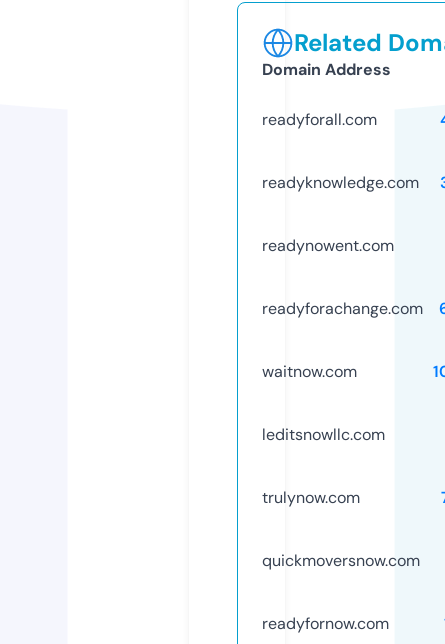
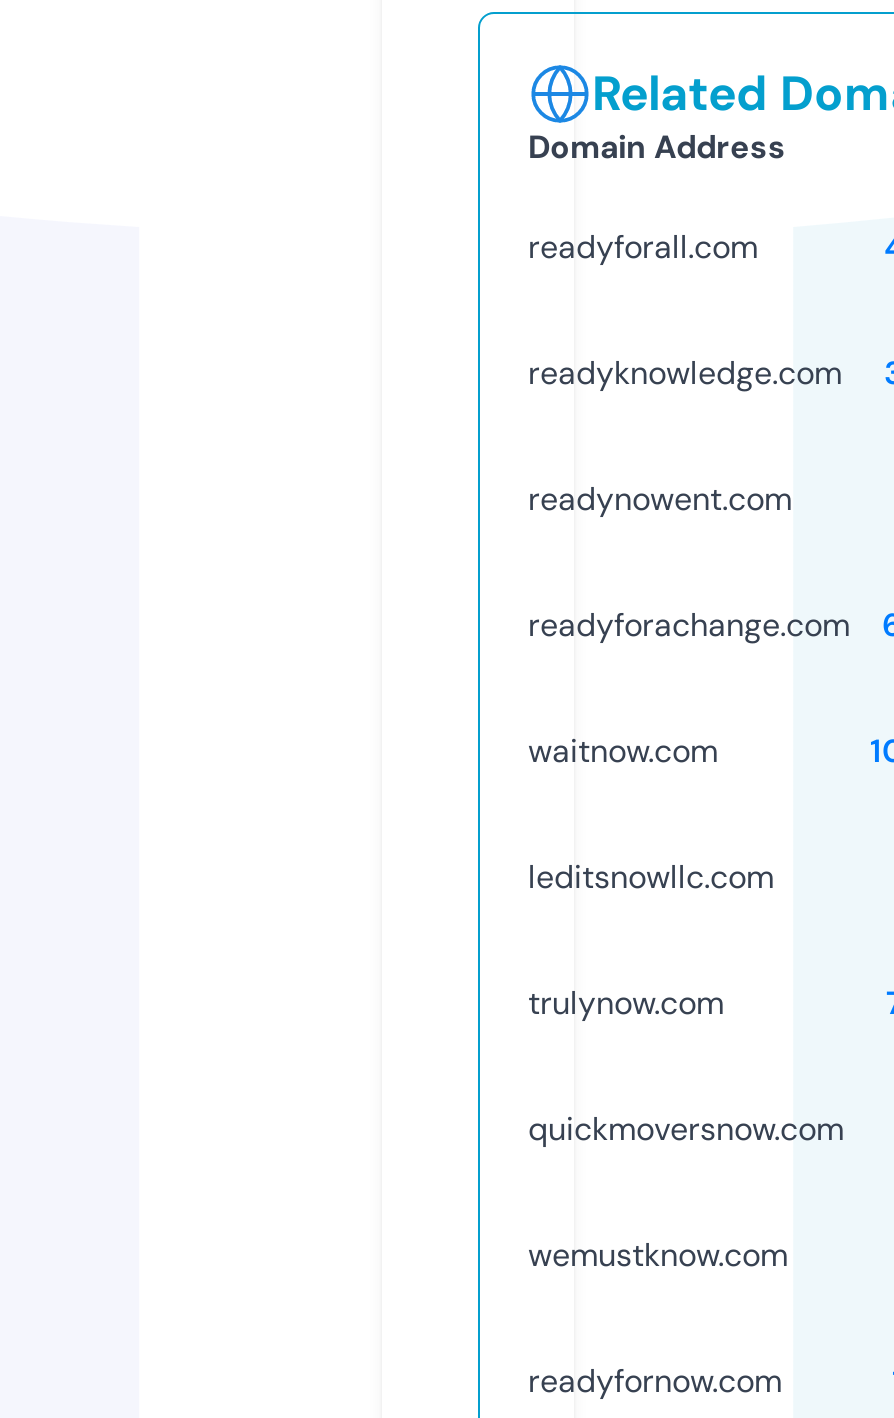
none -> [528,1234,788,1276] wemustknow.com

